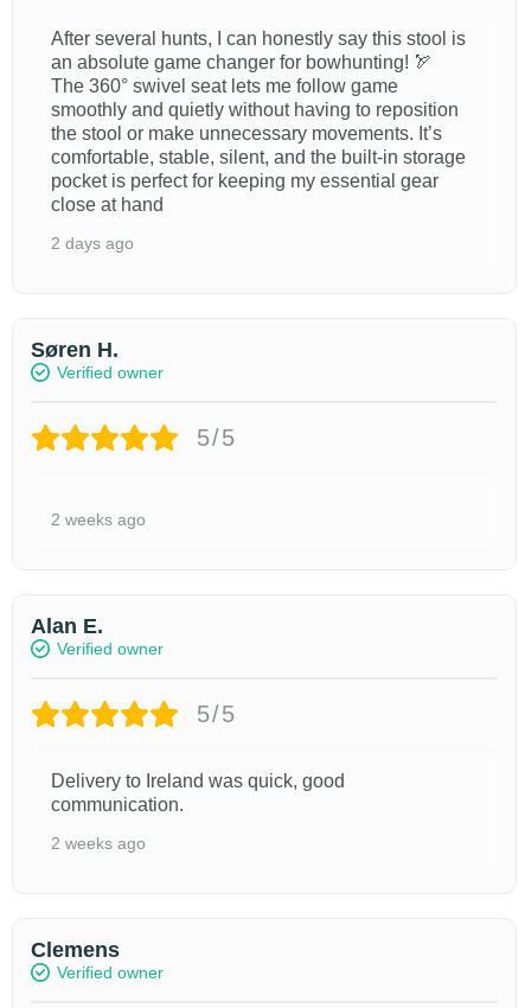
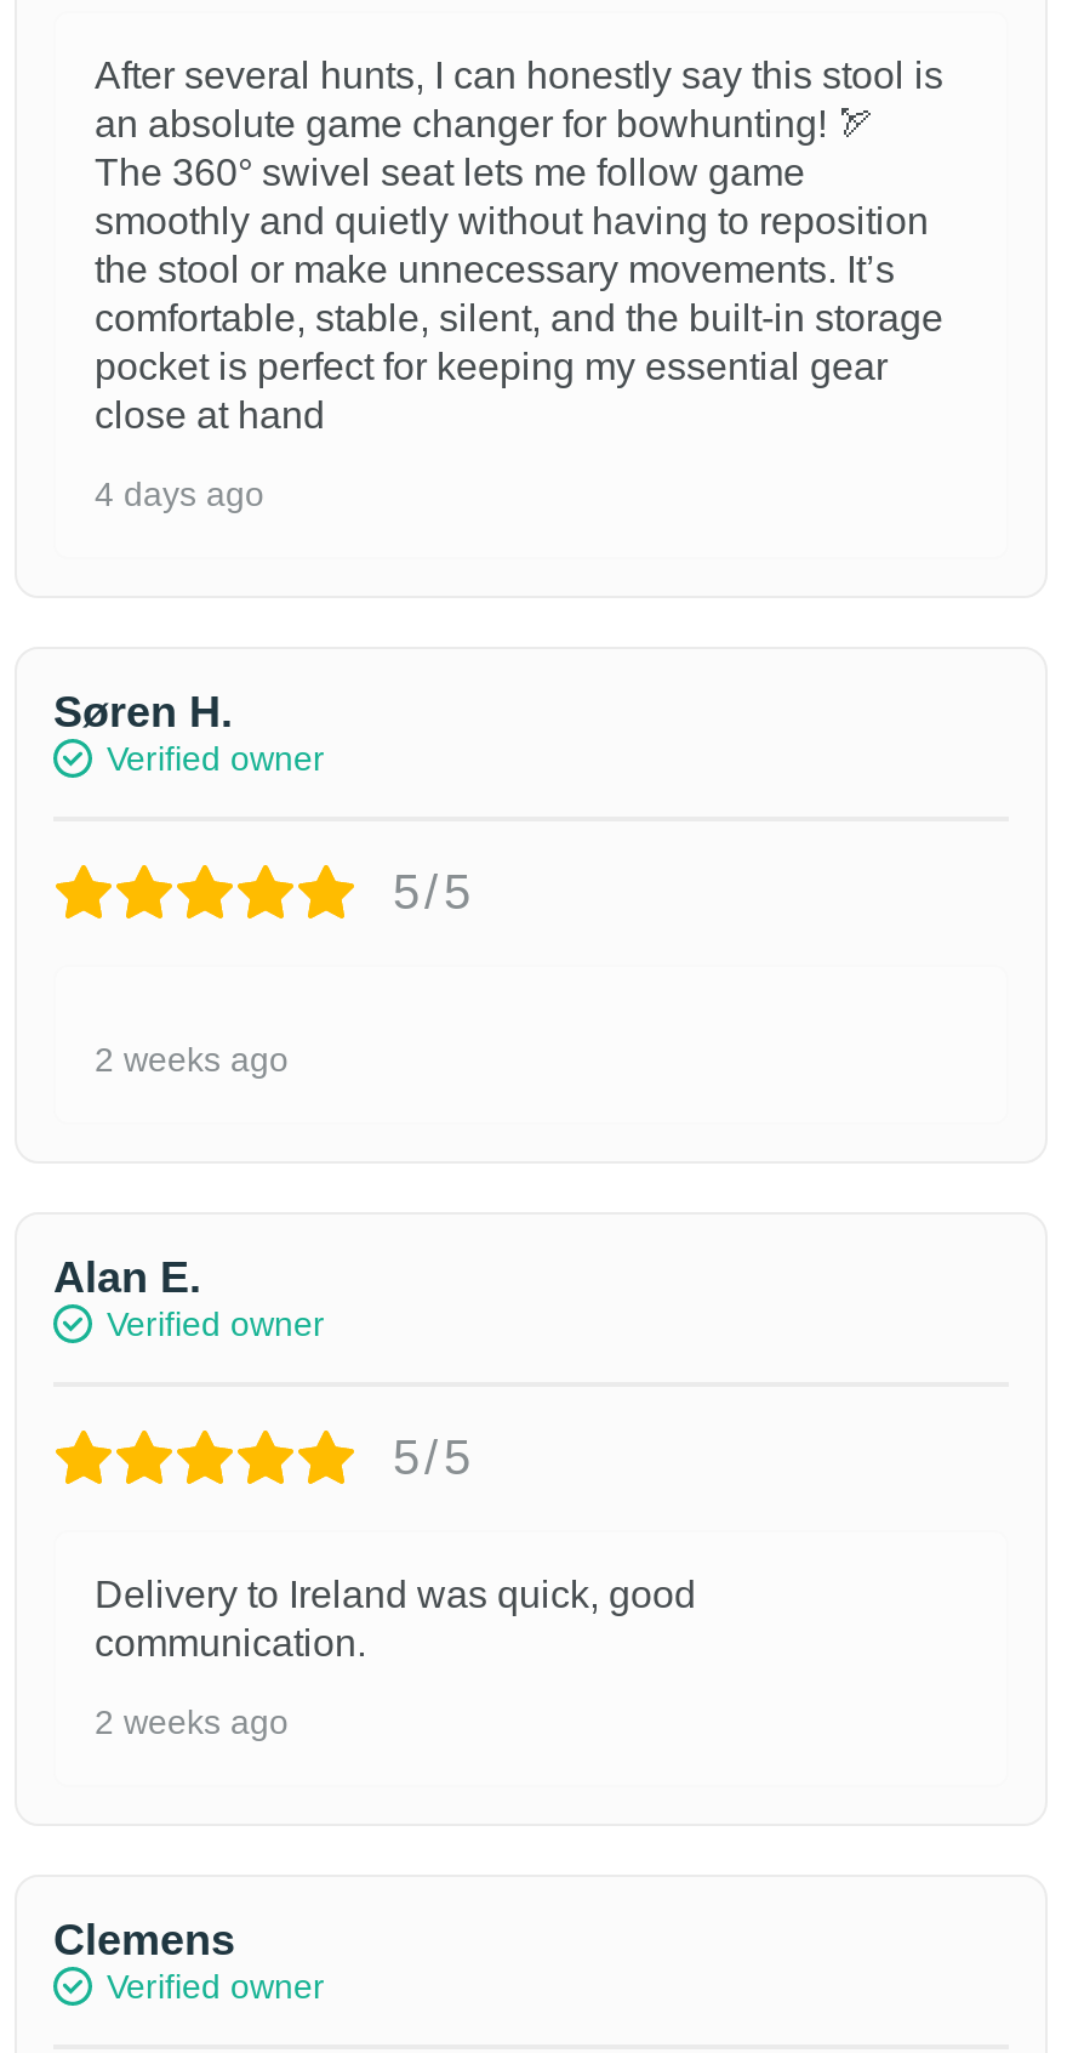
[51,233,134,252] 2 days ago -> [95,473,264,512] 4 days ago

